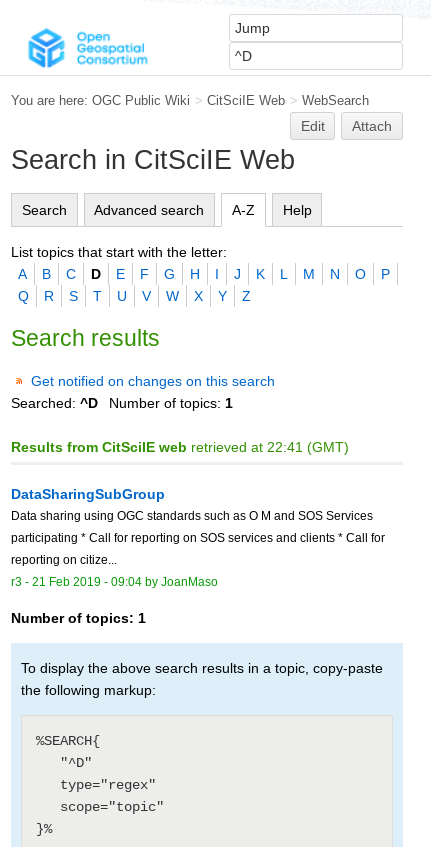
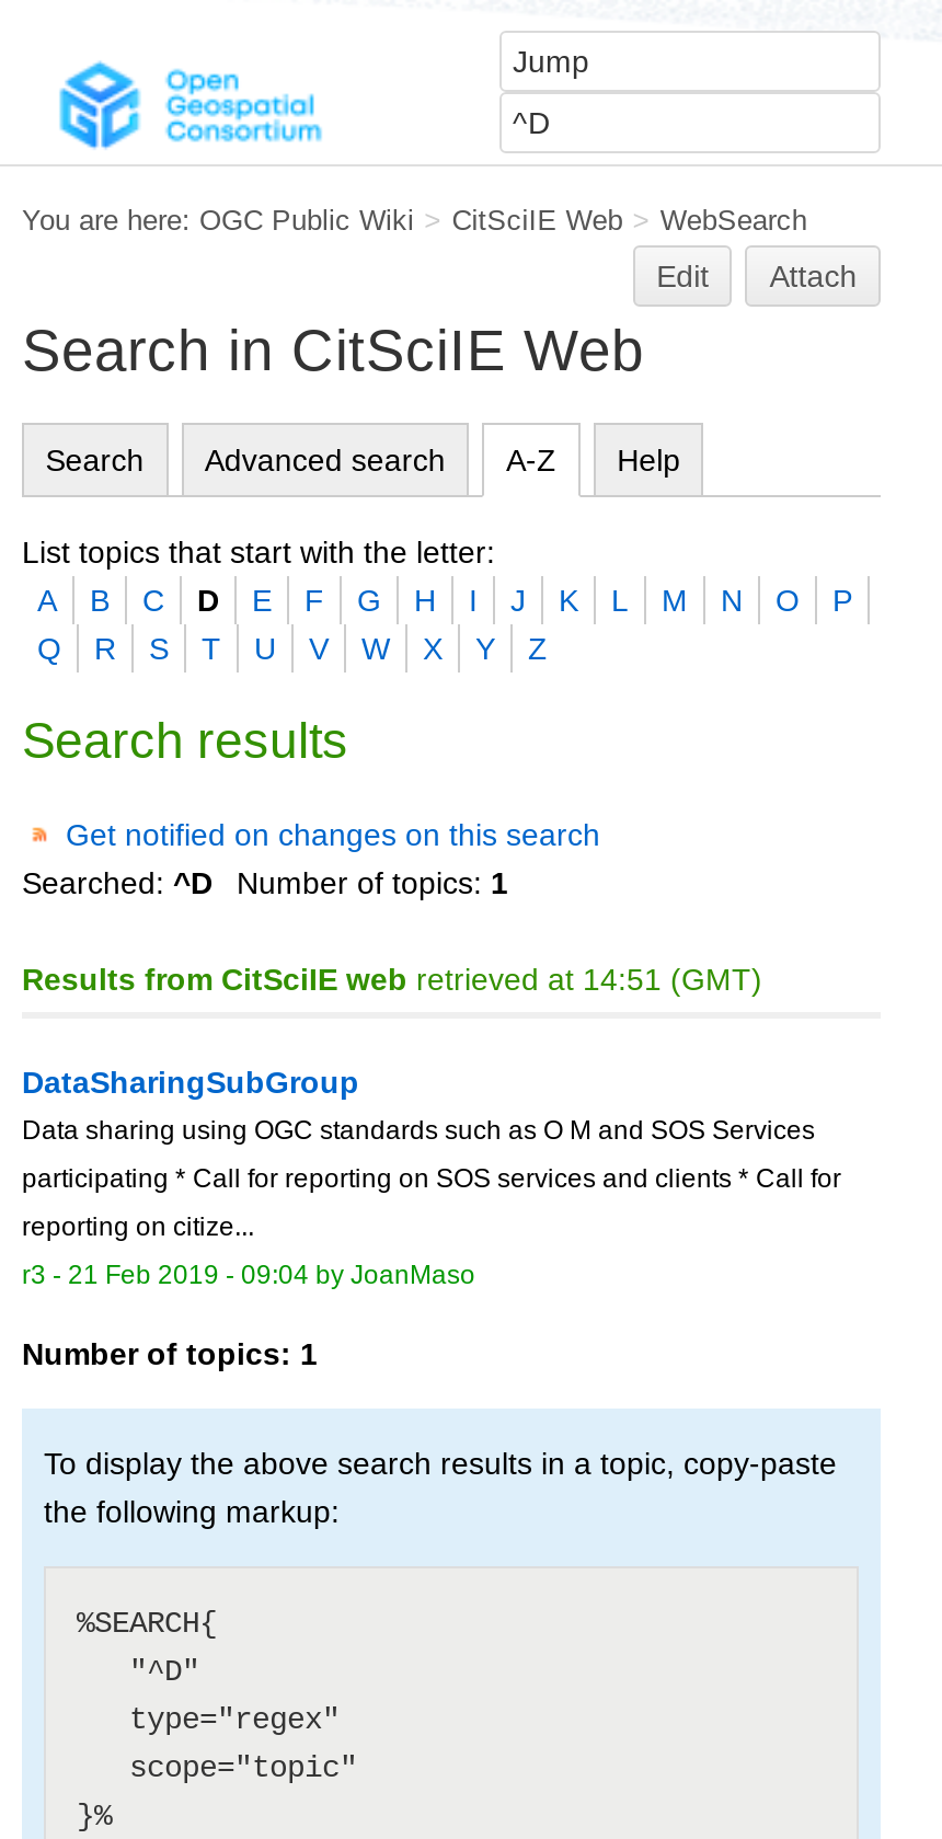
[11,438,349,454] Results from CitSciIE web retrieved at 22:41 (GMT) -> [22,961,762,996] Results from CitSciIE web retrieved at 14:51 (GMT)

